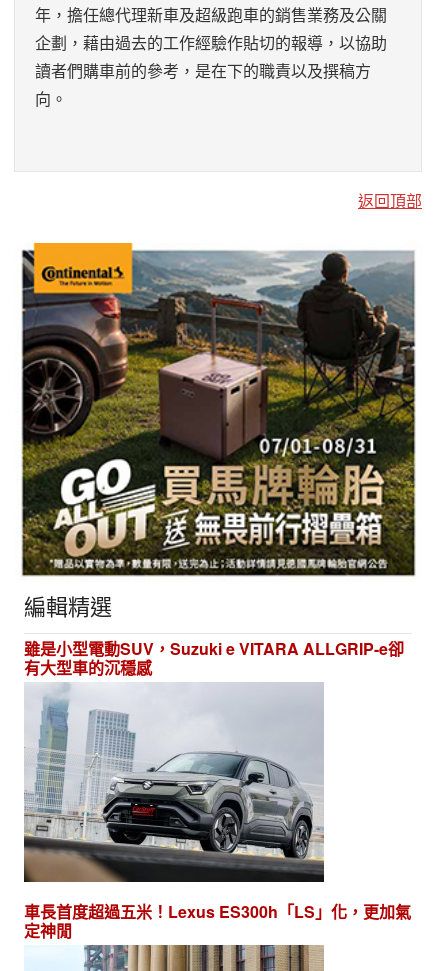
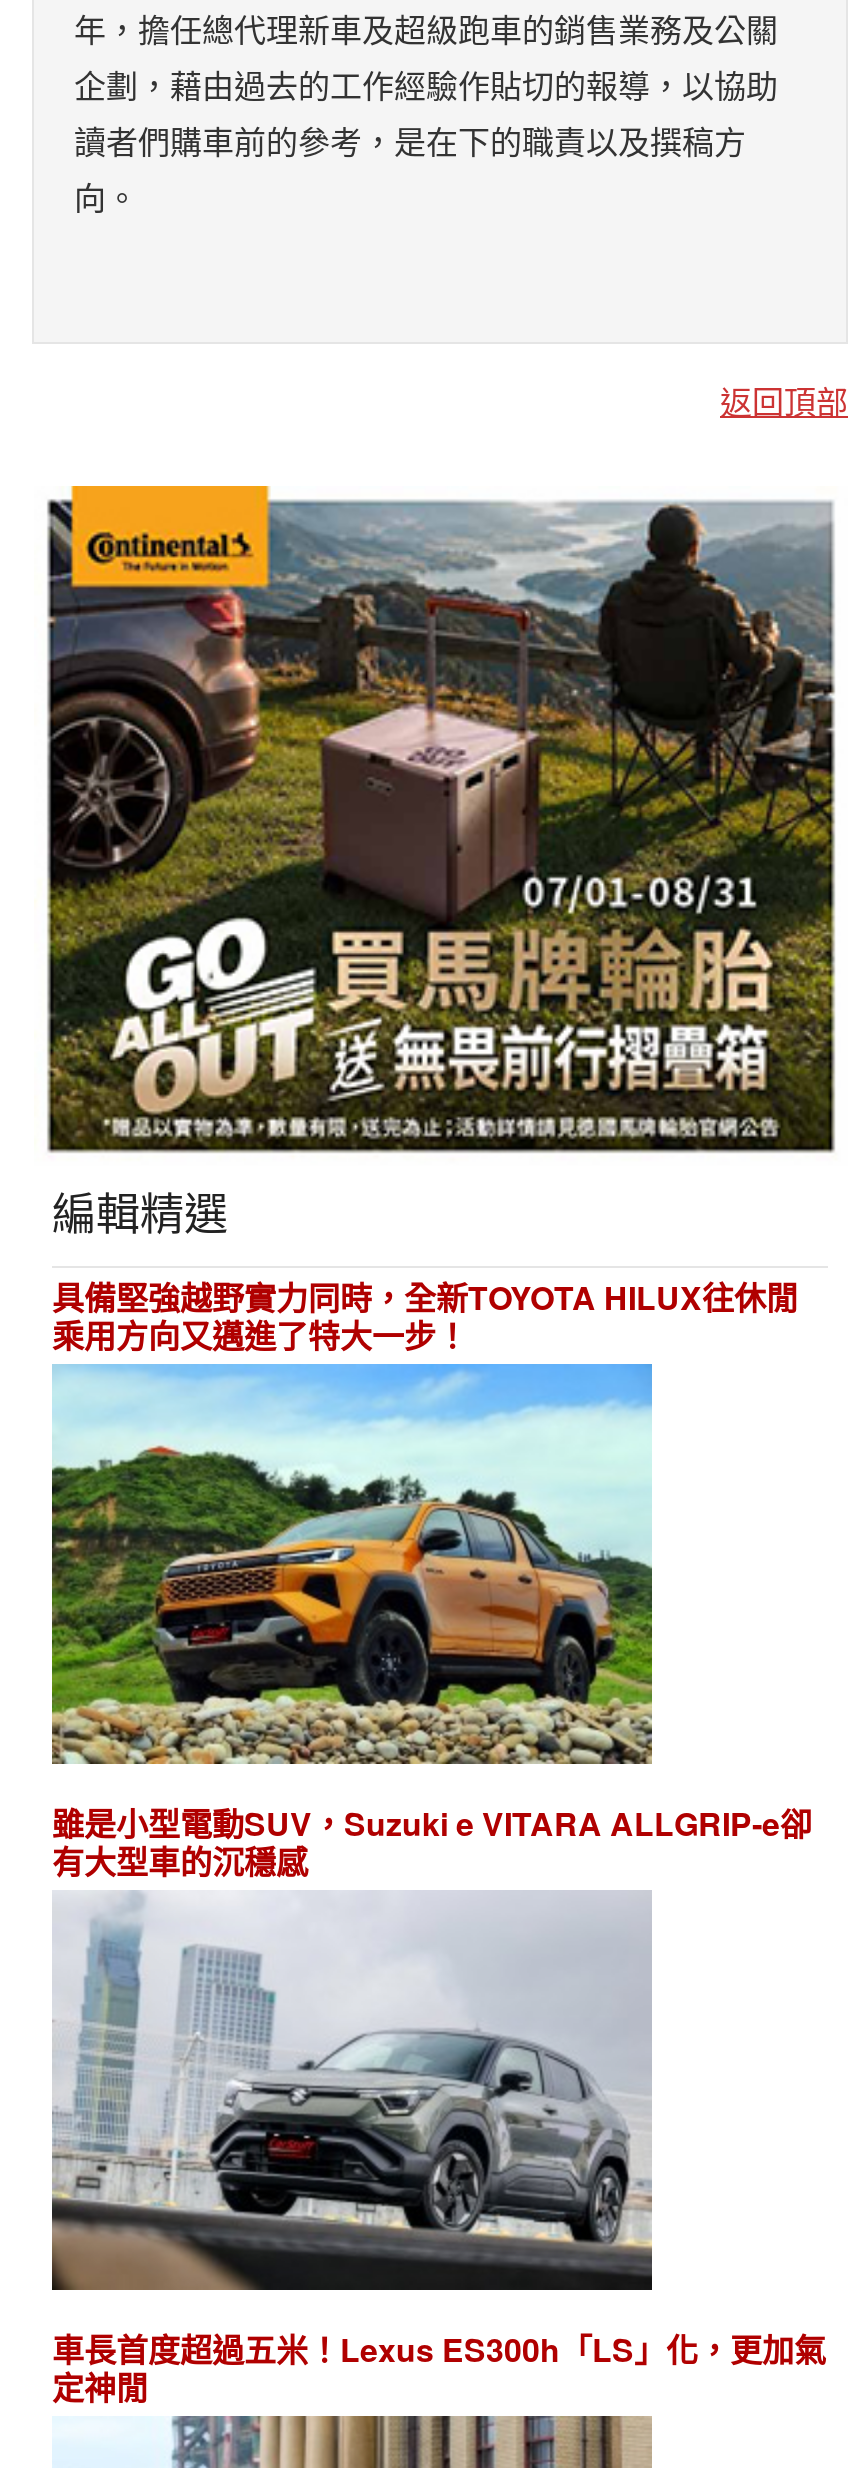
none -> [50,1364,654,1766] [image]
none -> [52,1273,798,1357] 具備堅強越野實力同時，全新TOYOTA HILUX往休閒 | 乘用方向又邁進了特大一步！

